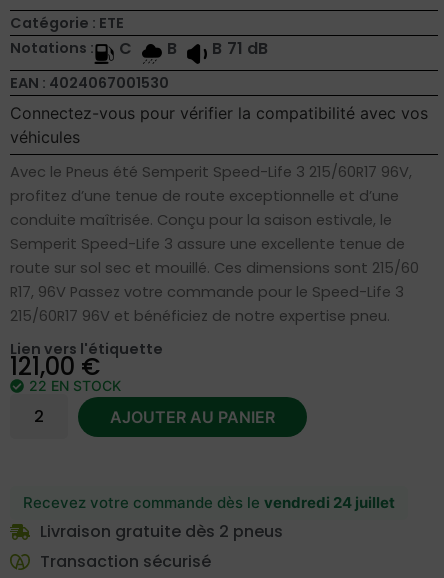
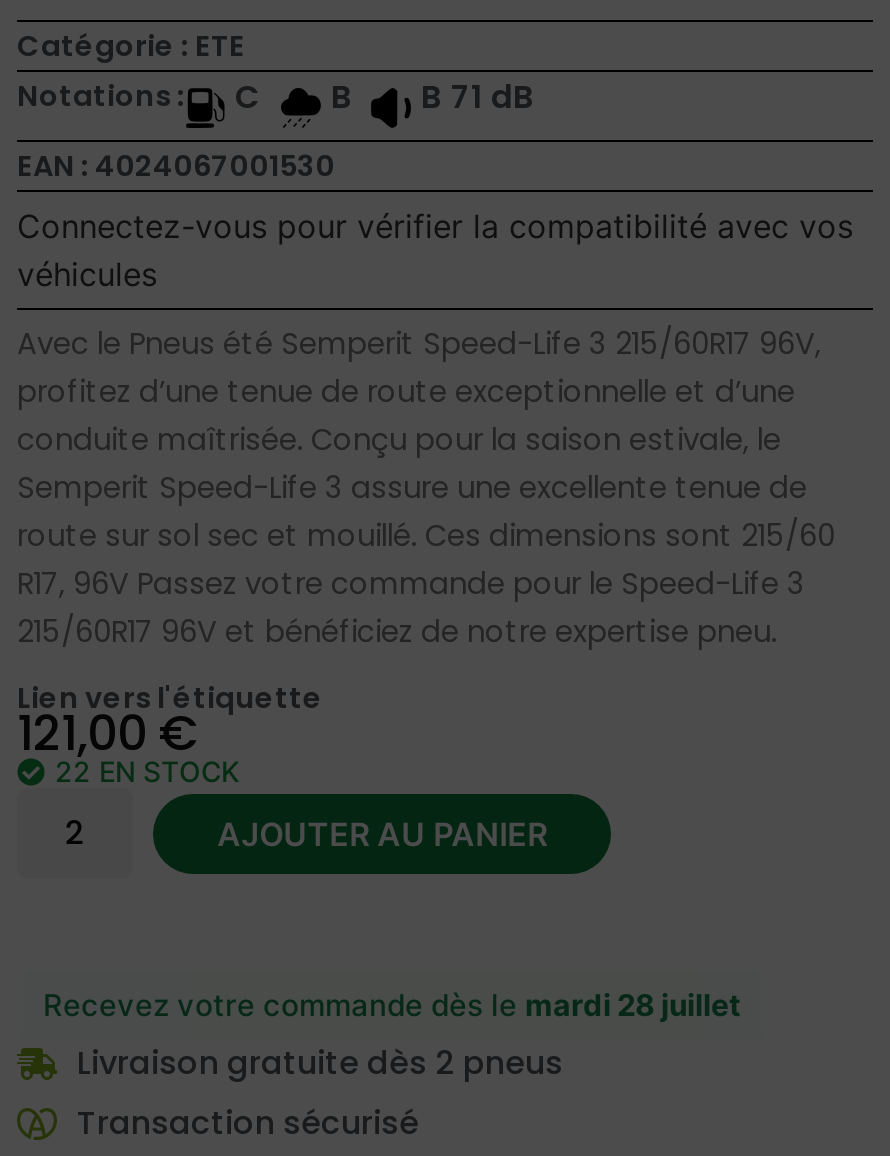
[23,493,395,512] Recevez votre commande dès le vendredi 24 juillet -> [43,987,741,1025] Recevez votre commande dès le mardi 28 juillet

